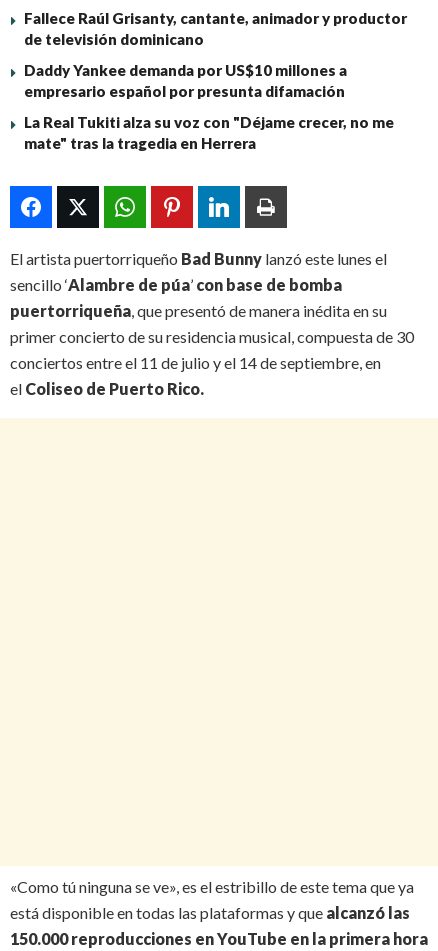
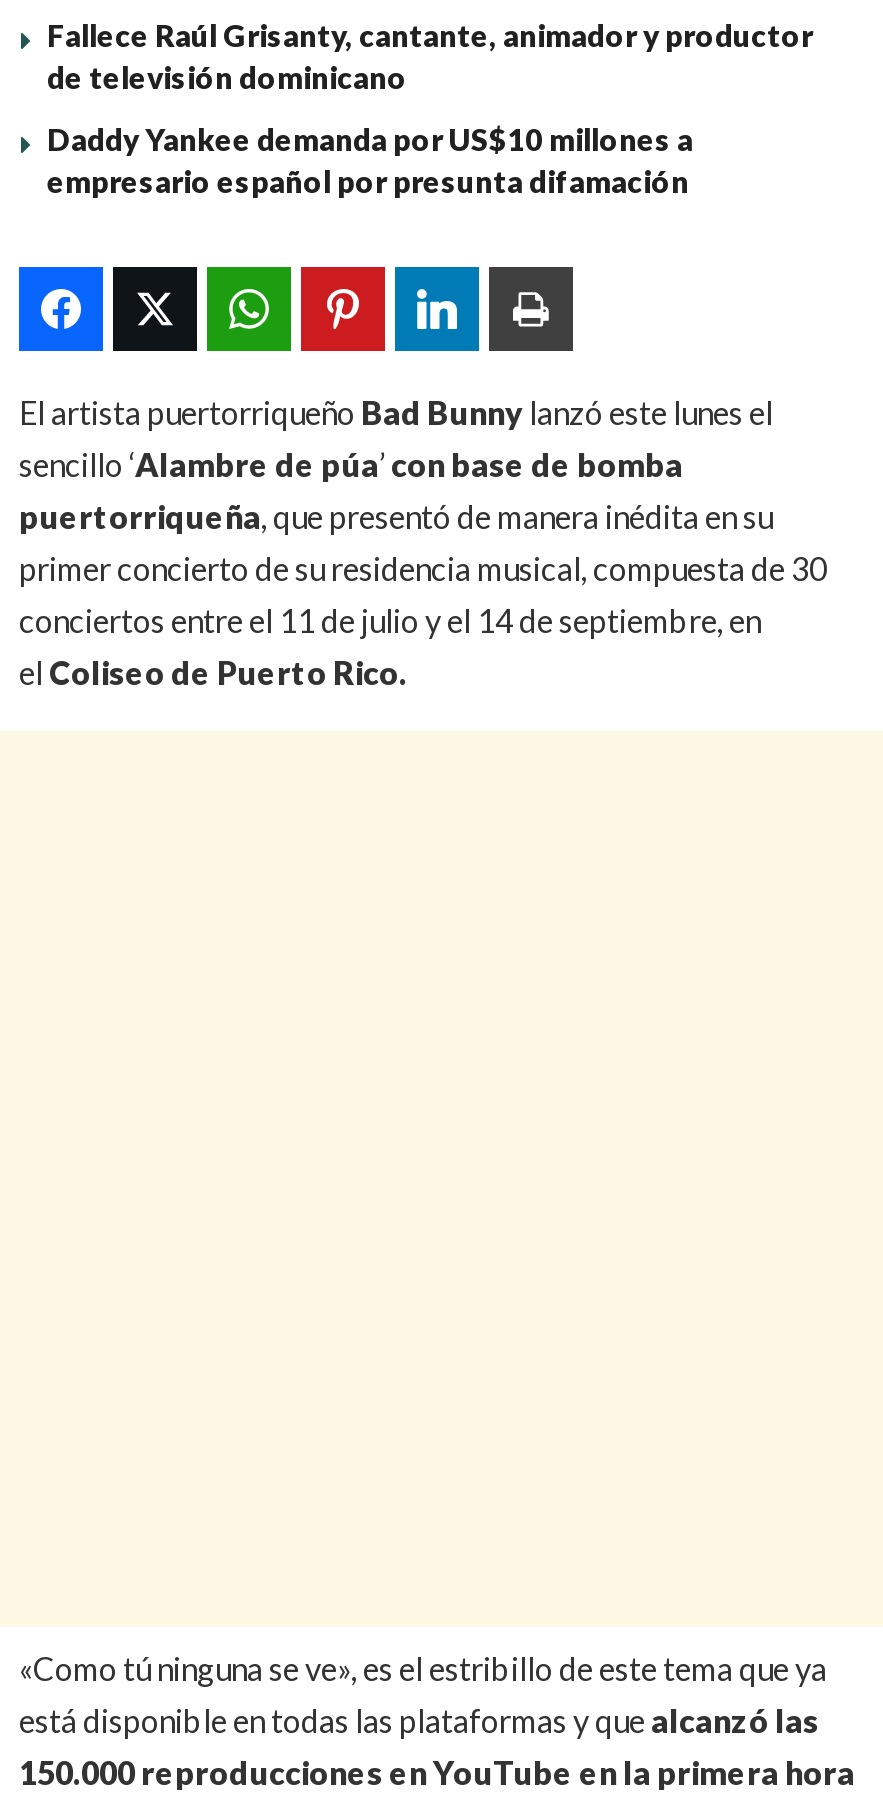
[24,113,394,152] La Real Tukiti alza su voz con "Déjame crecer, no me | mate" tras la tragedia en Herrera -> none

